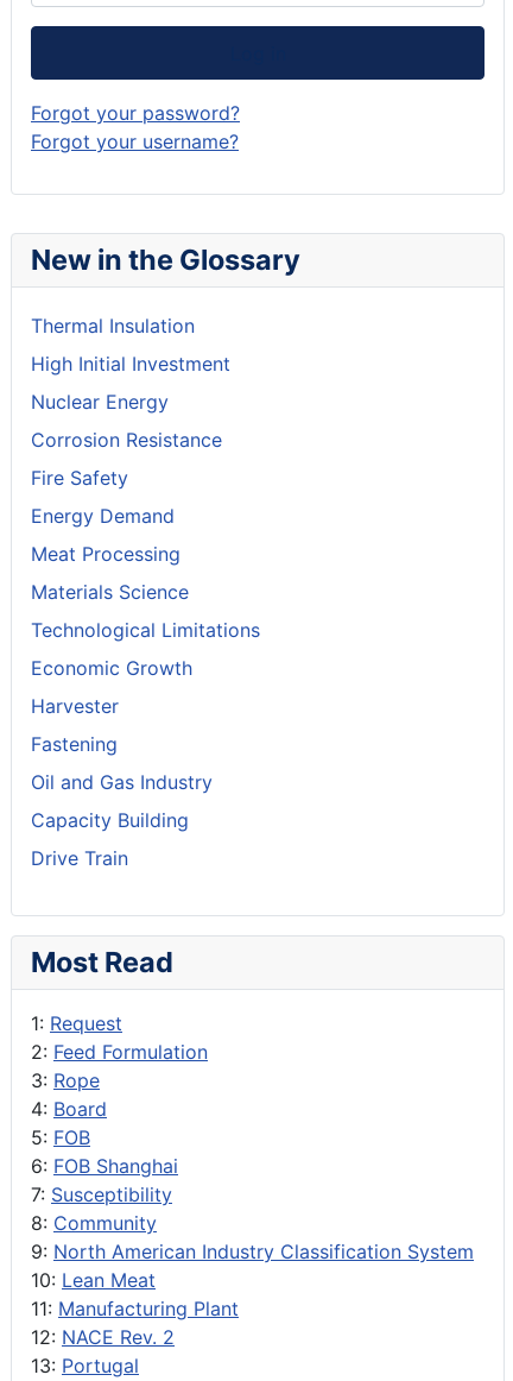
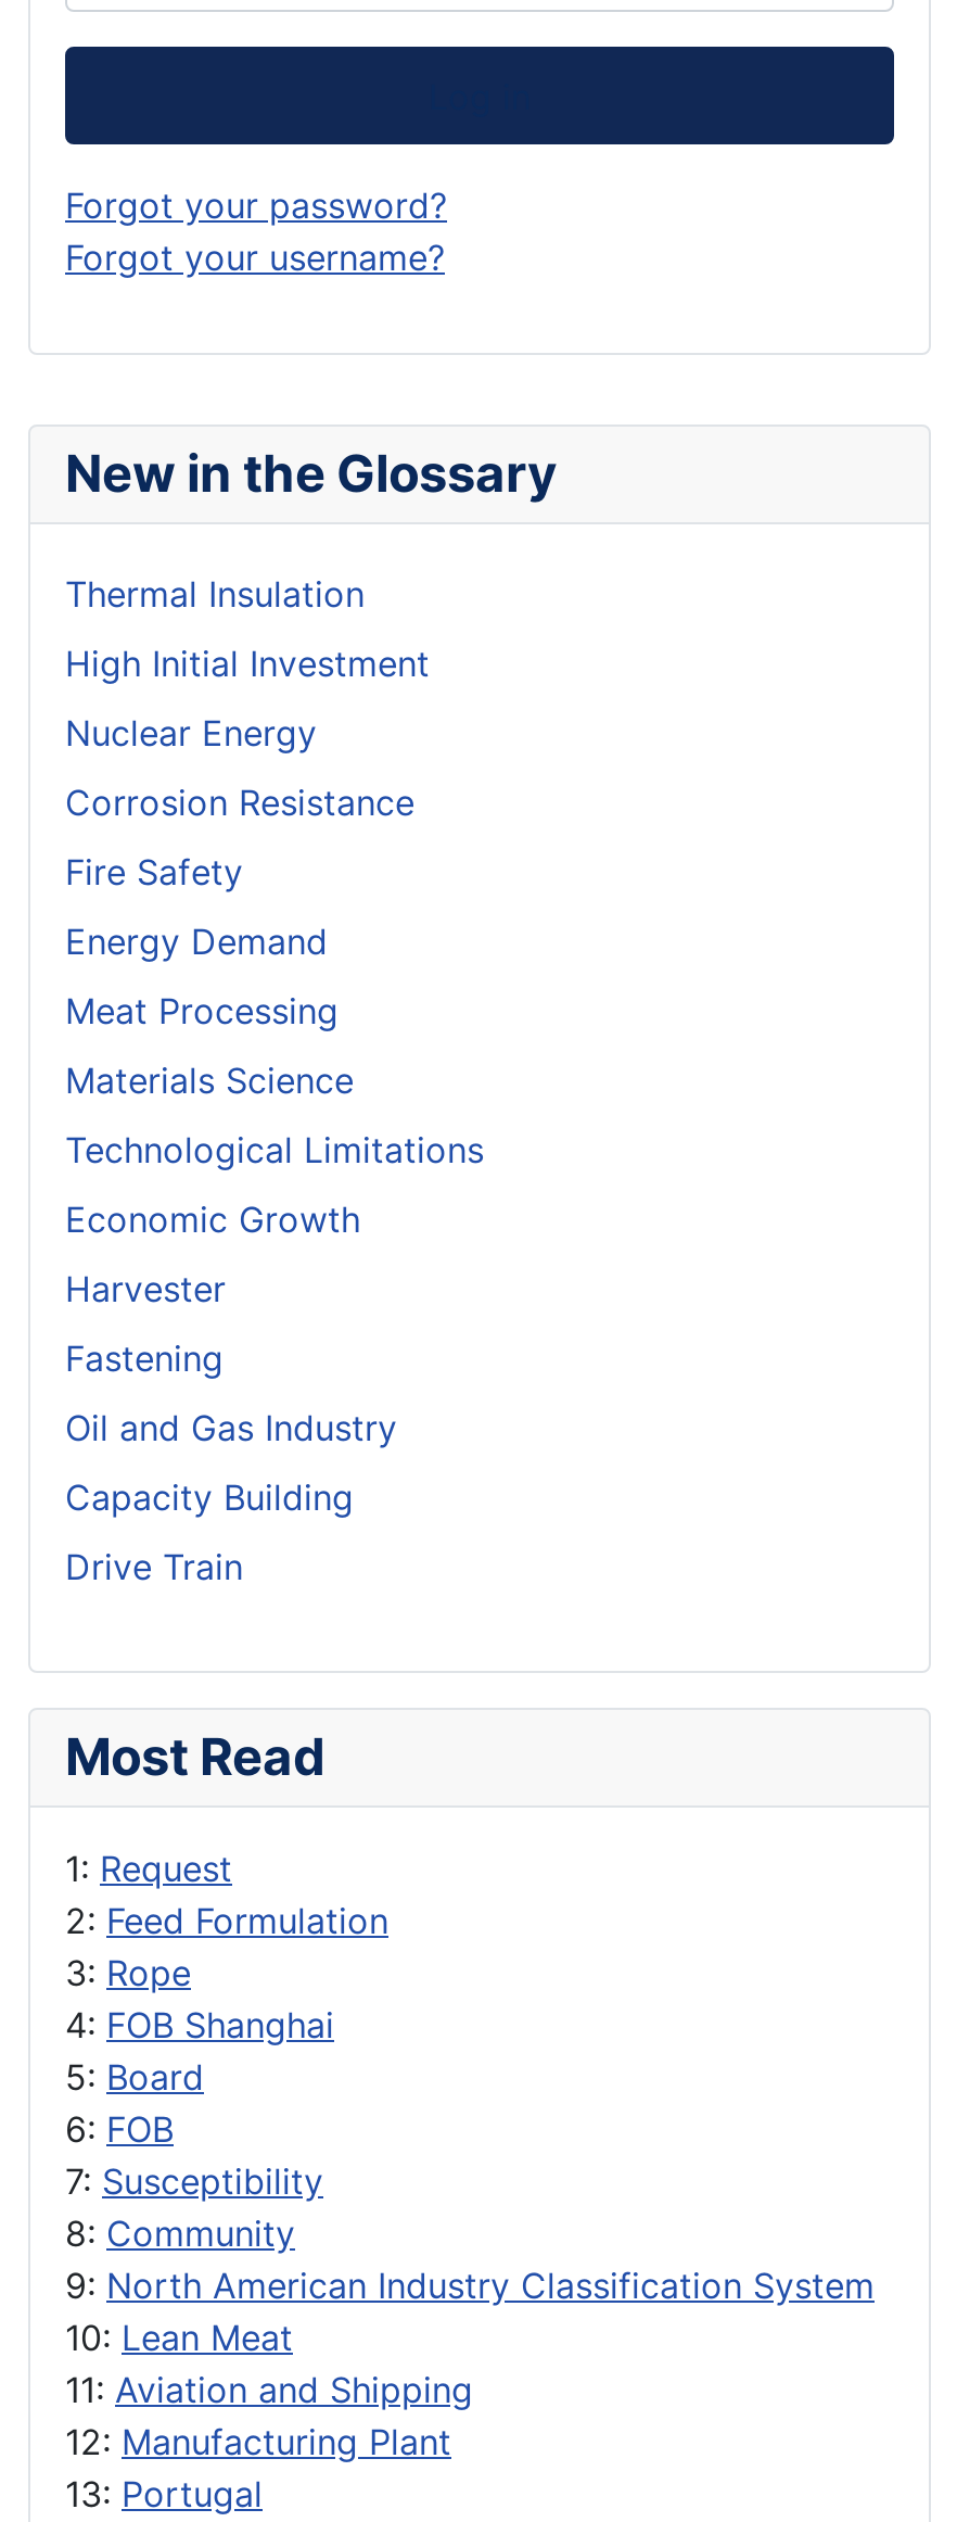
[31,1097,178,1178] 4: Board | 5: FOB | 6: FOB Shanghai -> [65,2003,334,2151] 4: FOB Shanghai | 5: Board | 6: FOB
[31,1297,239,1349] 11: Manufacturing Plant | 12: NACE Rev. 2 -> [65,2368,473,2464] 11: Aviation and Shipping | 12: Manufacturing Plant

